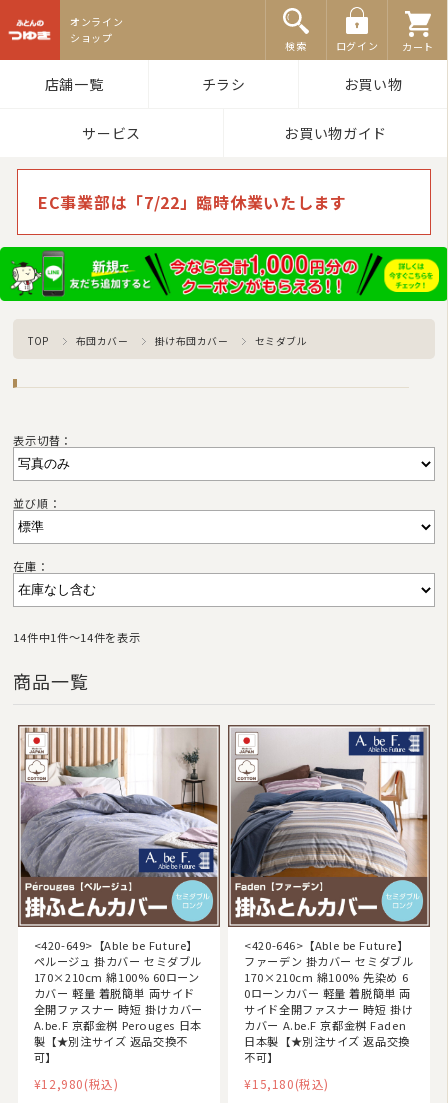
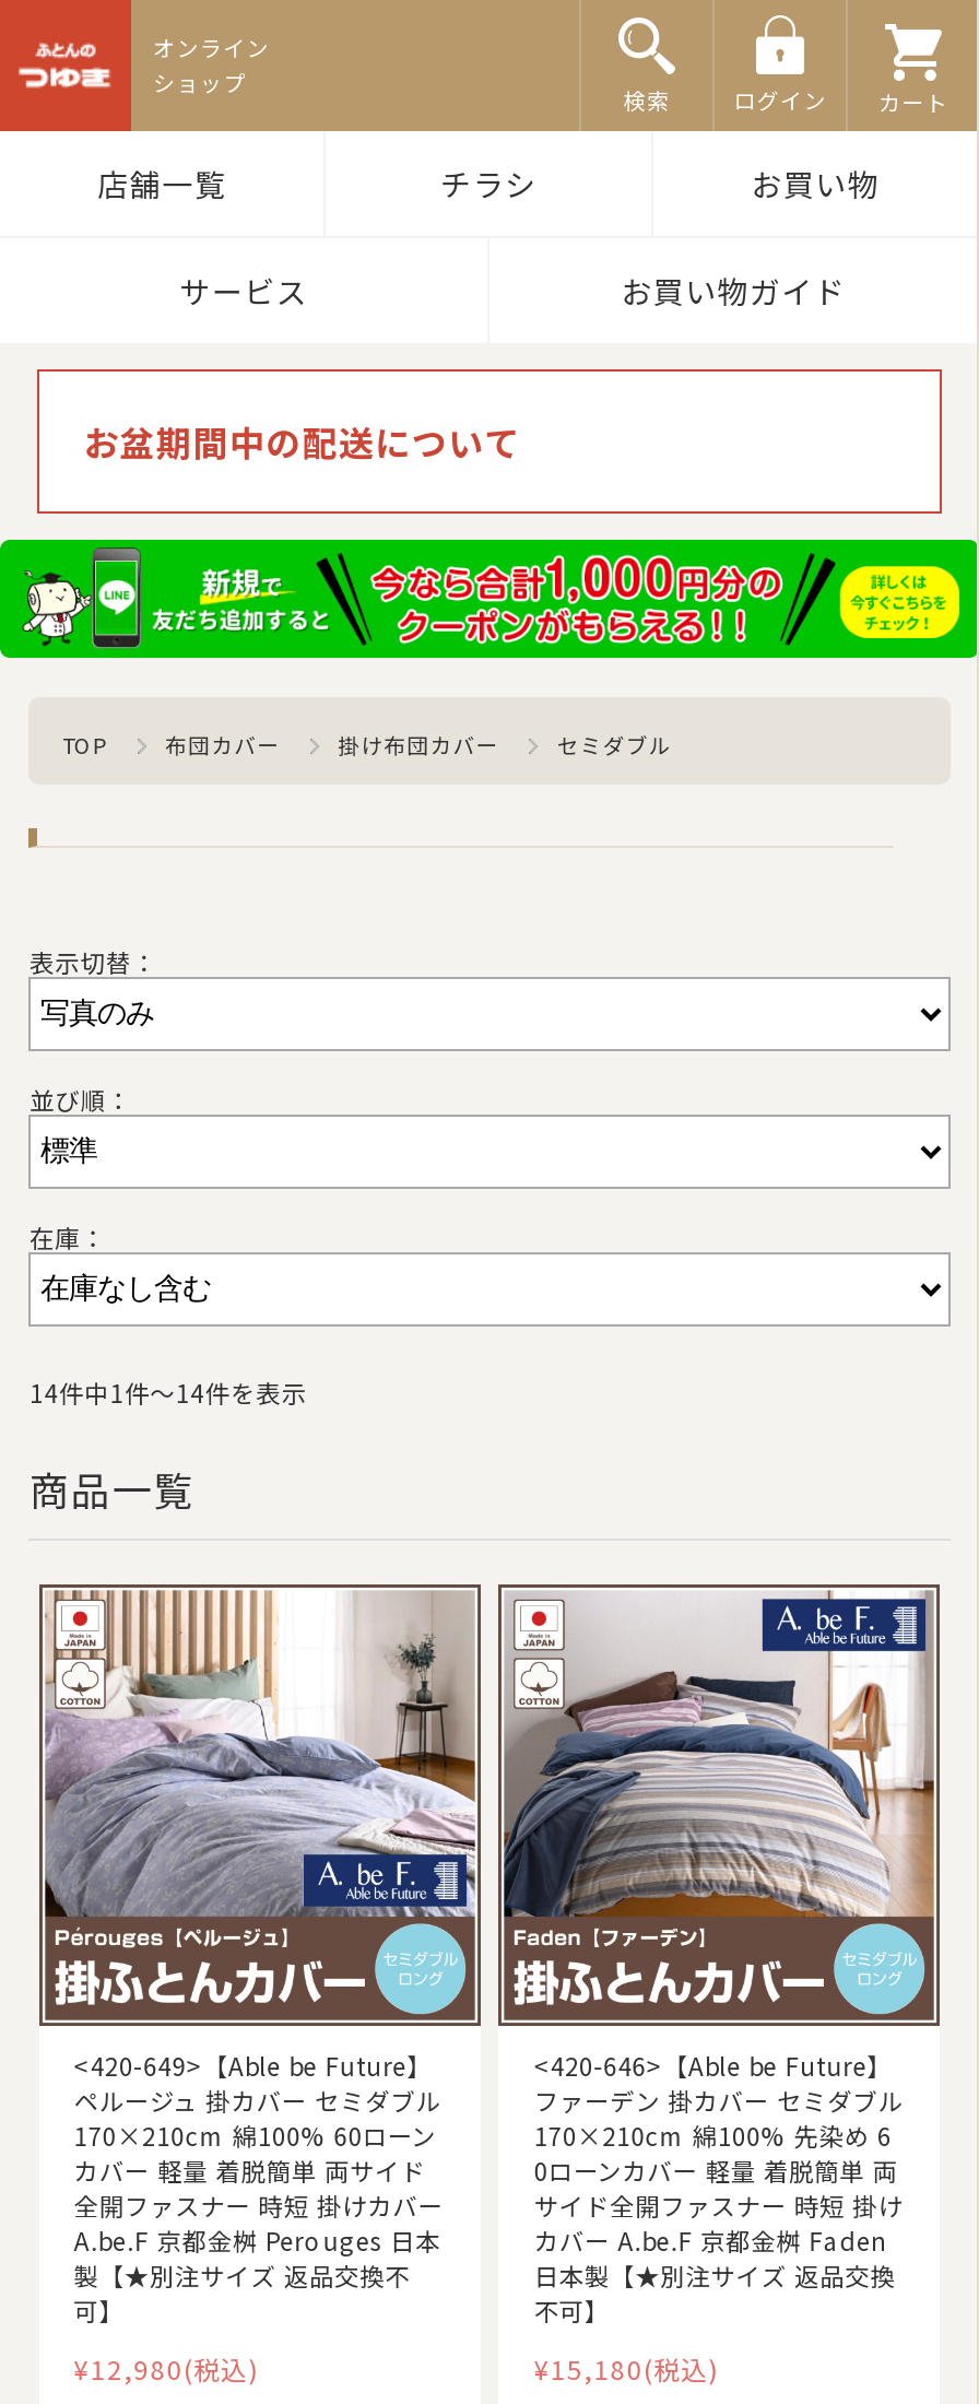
[38,190,347,214] EC事業部は「7/22」臨時休業いたします -> [83,415,521,468] お盆期間中の配送について

